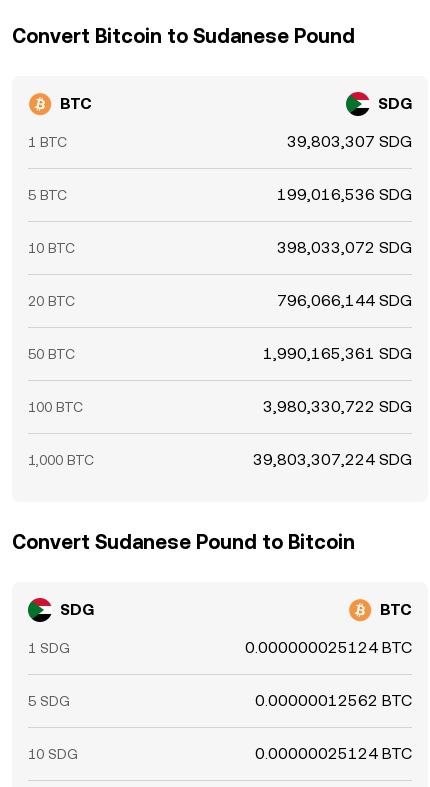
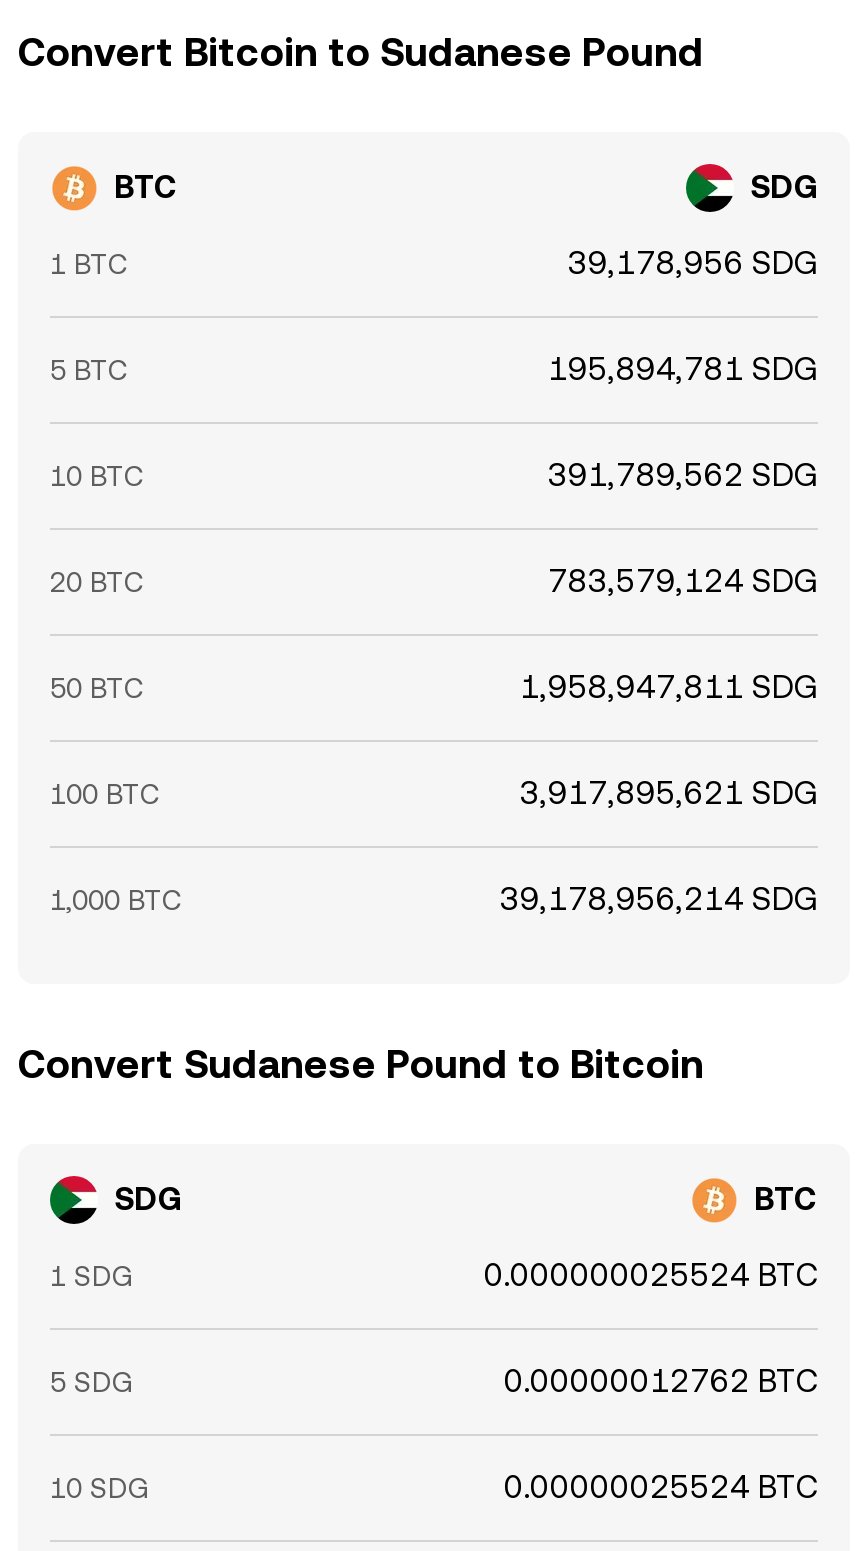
[287,132,412,151] 39,803,307 SDG -> [568,244,818,282] 39,178,956 SDG
[277,185,412,204] 199,016,536 SDG -> [548,350,818,388] 195,894,781 SDG
[277,238,412,257] 398,033,072 SDG -> [548,456,818,494] 391,789,562 SDG
[277,291,412,310] 796,066,144 SDG -> [548,562,818,600] 783,579,124 SDG
[263,344,412,363] 1,990,165,361 SDG -> [520,668,818,706] 1,958,947,811 SDG
[263,397,412,416] 3,980,330,722 SDG -> [520,774,818,812] 3,917,895,621 SDG
[253,450,412,469] 39,803,307,224 SDG -> [500,880,818,918] 39,178,956,214 SDG
[245,638,412,657] 0.000000025124 BTC -> [484,1256,818,1294] 0.000000025524 BTC
[255,691,412,710] 0.00000012562 BTC -> [504,1362,818,1400] 0.00000012762 BTC
[255,744,412,763] 0.00000025124 BTC -> [504,1468,818,1506] 0.00000025524 BTC

